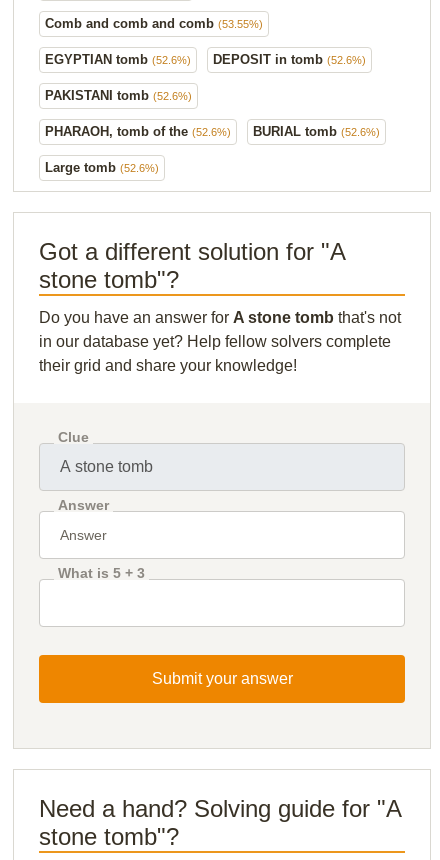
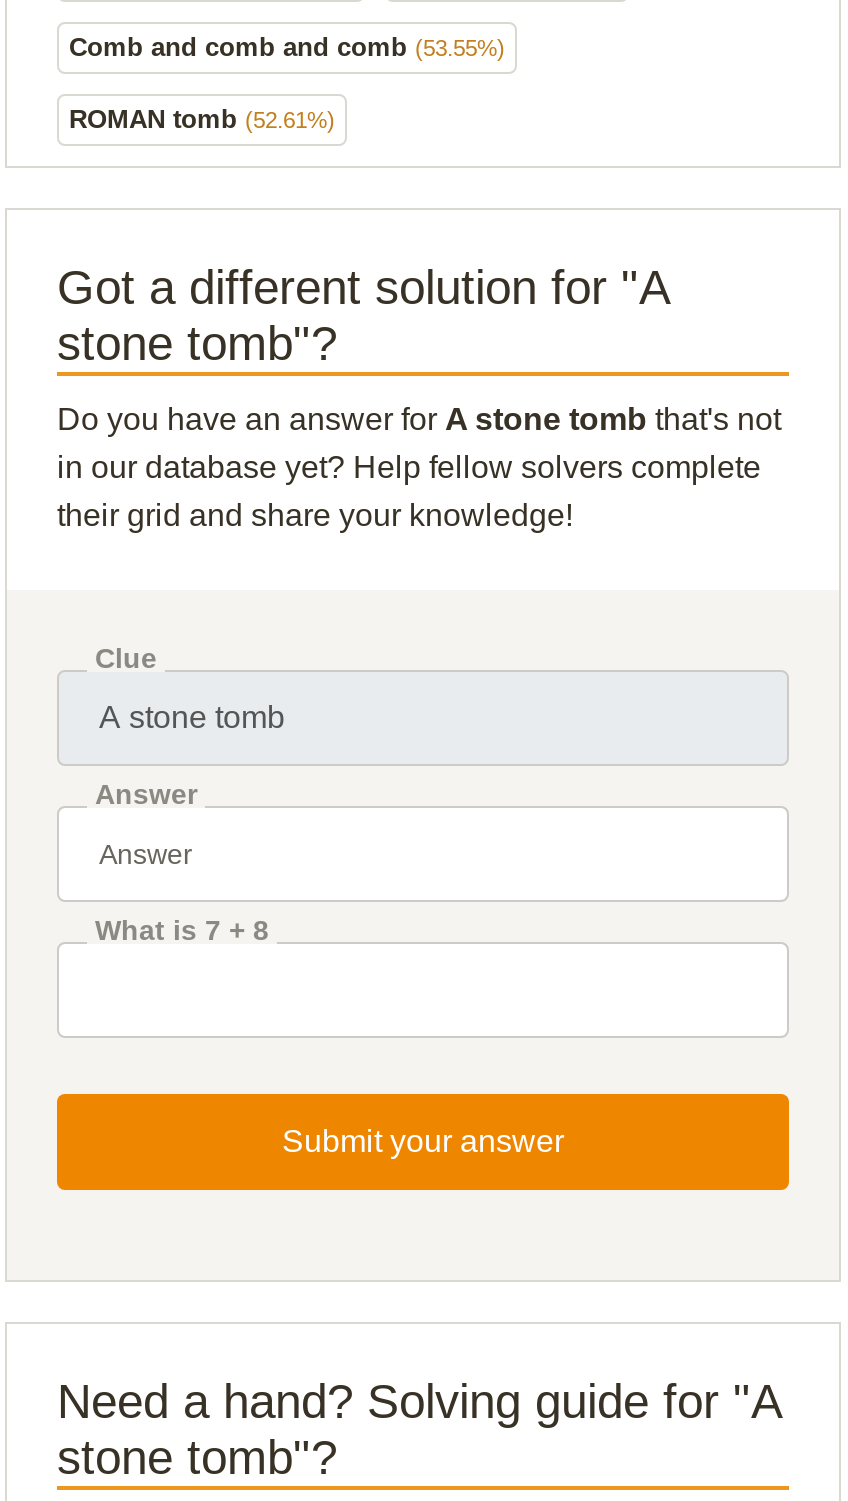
[45,52,380,175] EGYPTIAN tomb (52.6%) | DEPOSIT in tomb (52.6%) | PAKISTANI tomb (52.6%) | PHARAOH, tomb of the (52.6%) | BURIAL tomb (52.6%) | Large tomb (52.6%) -> [69,103,335,133] ROMAN tomb (52.61%)
[58,565,145,581] What is 5 + 3 -> [95,913,269,945] What is 7 + 8

